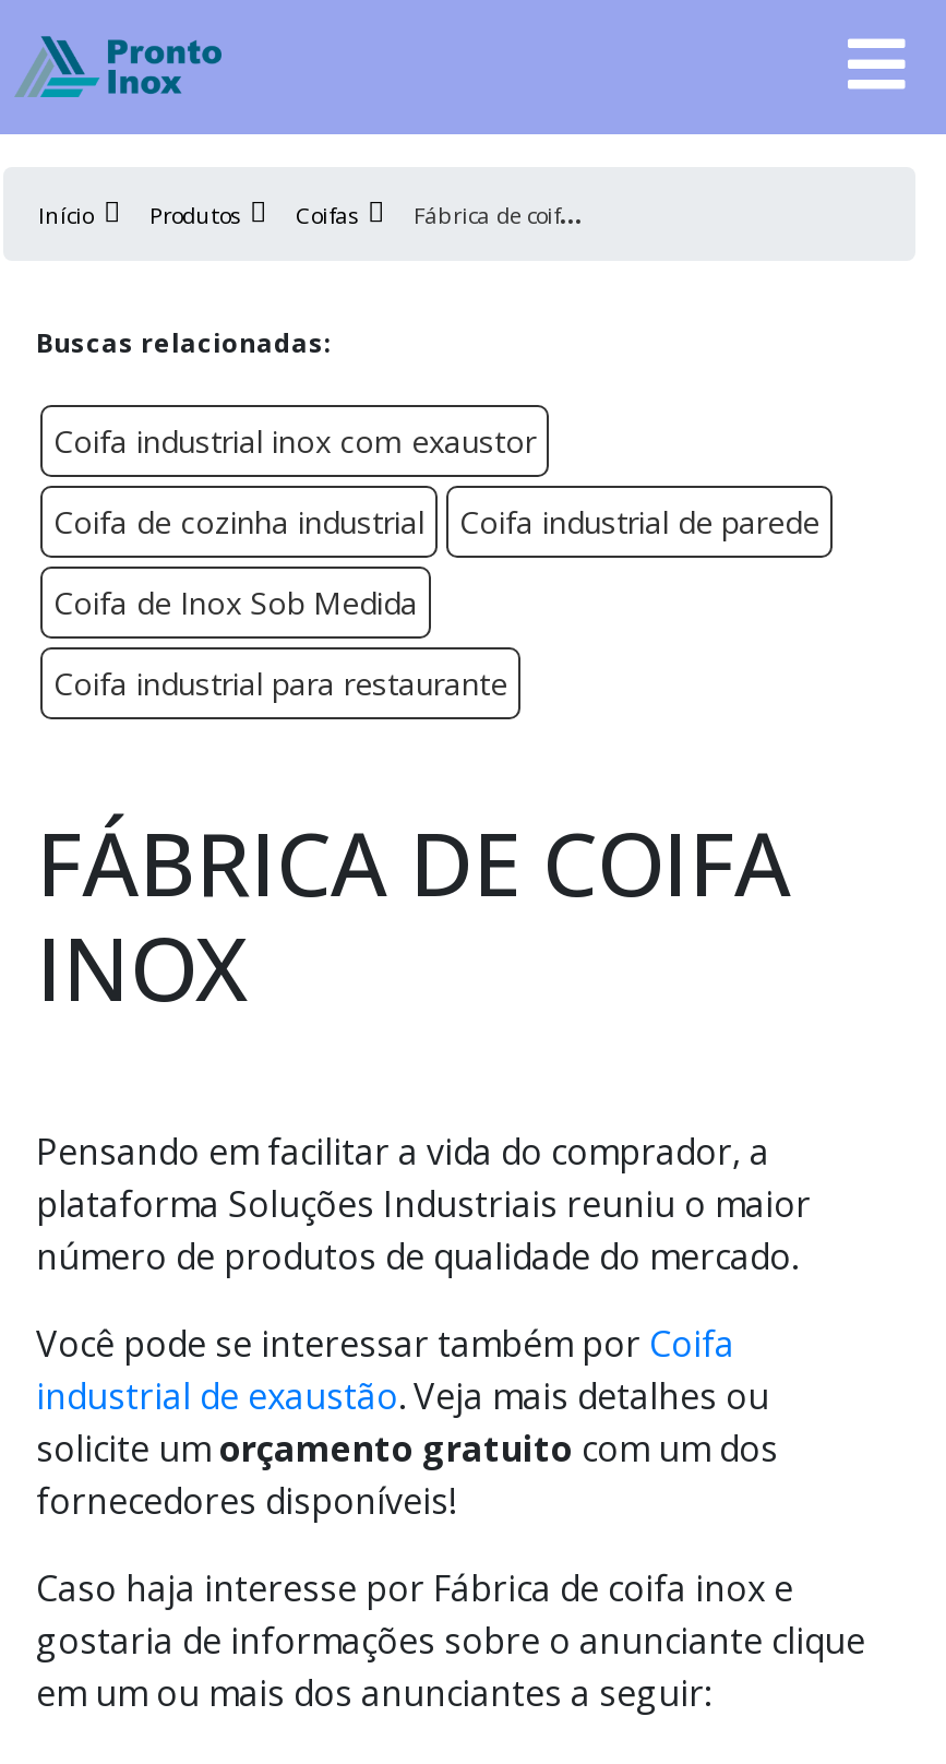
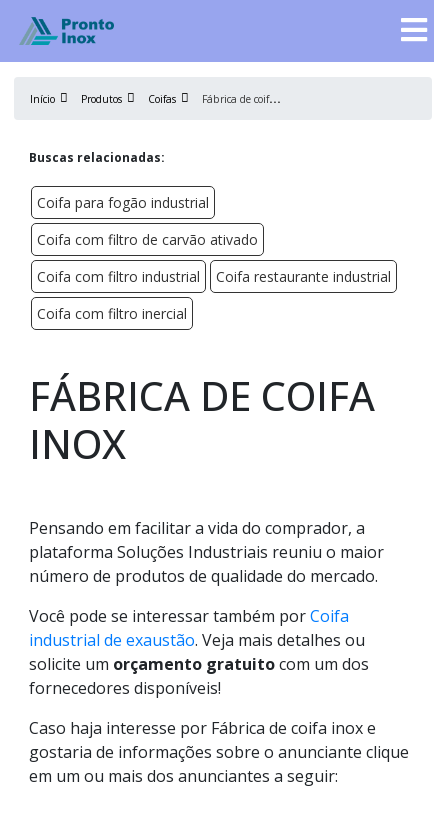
[53,420,536,462] Coifa industrial inox com exaustor -> [37,193,209,212] Coifa para fogão industrial
[53,501,819,543] Coifa de cozinha industrial | Coifa industrial de parede -> [37,230,258,249] Coifa com filtro de carvão ativado
[53,582,418,623] Coifa de Inox Sob Medida -> [37,267,391,286] Coifa com filtro industrial | Coifa restaurante industrial
[53,663,507,704] Coifa industrial para restaurante -> [37,304,187,323] Coifa com filtro inercial

